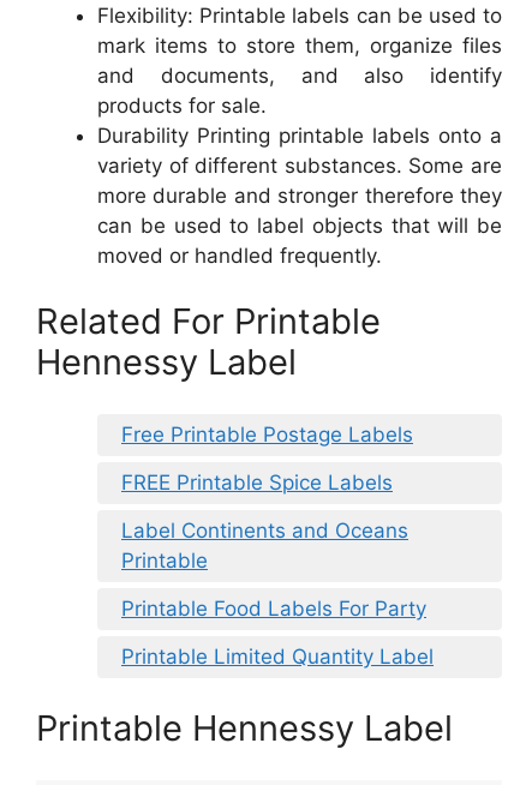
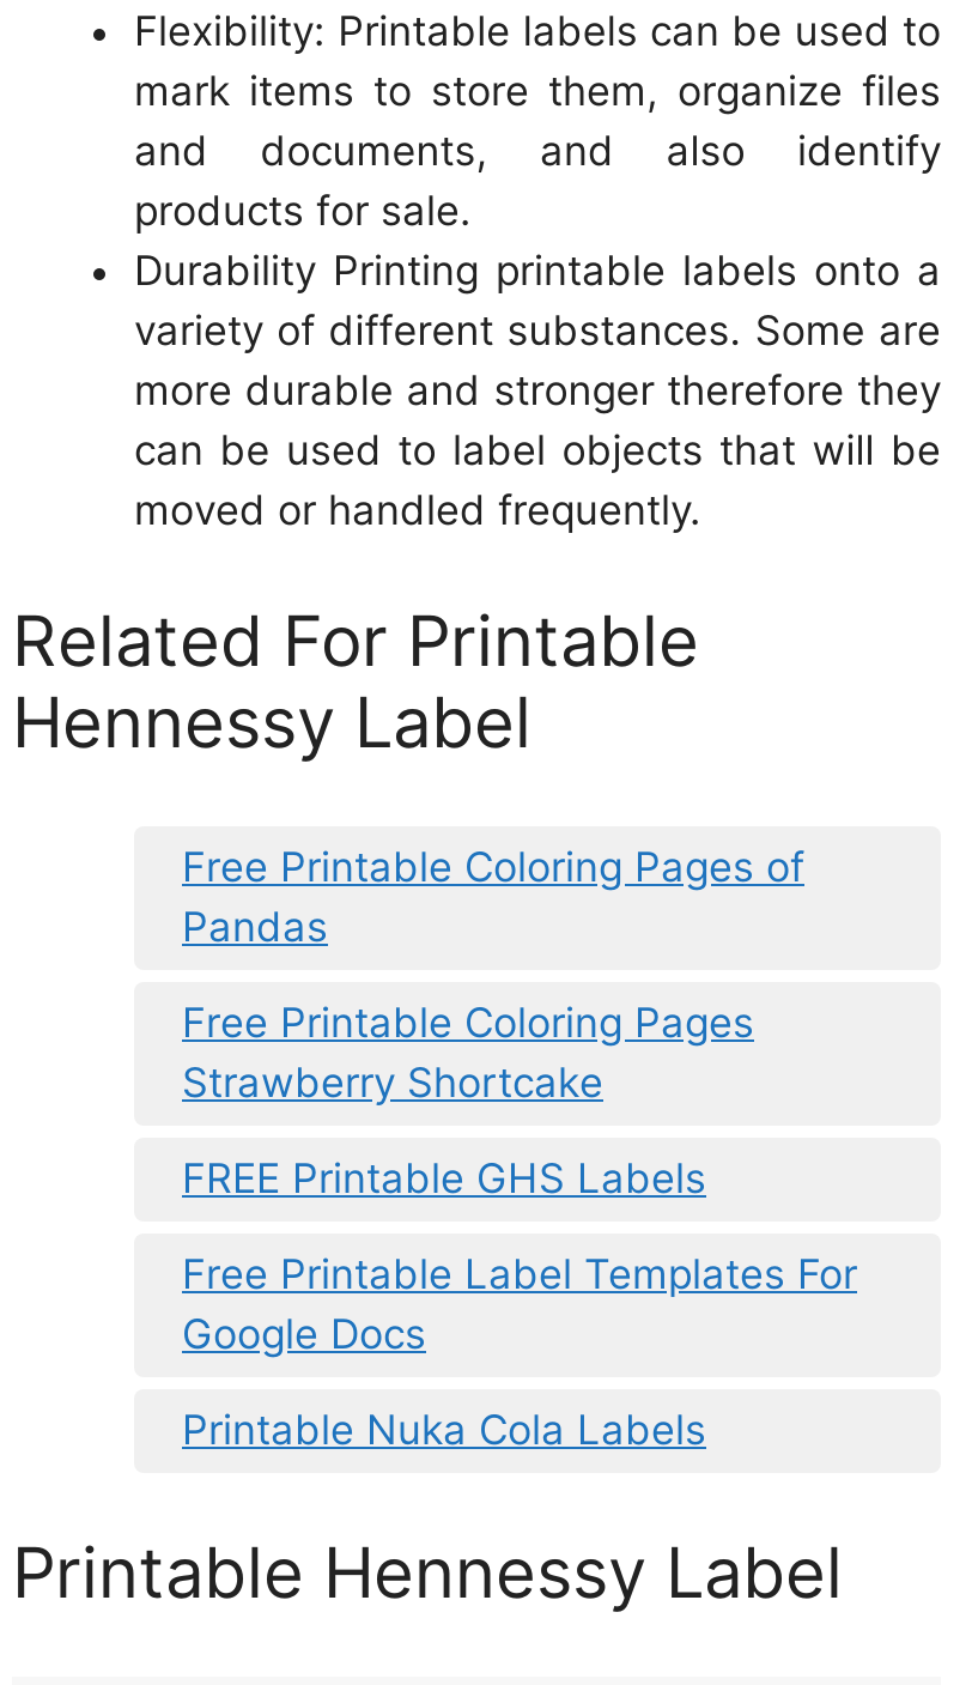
[121,422,413,446] Free Printable Postage Labels -> [182,843,804,950] Free Printable Coloring Pages of | Pandas
[121,470,393,494] FREE Printable Spice Labels -> [182,998,754,1106] Free Printable Coloring Pages | Strawberry Shortcake
[121,518,408,572] Label Continents and Oceans | Printable -> [182,1154,706,1202] FREE Printable GHS Labels
[121,596,426,620] Printable Food Labels For Party -> [182,1250,857,1358] Free Printable Label Templates For | Google Docs
[121,644,434,668] Printable Limited Quantity Label -> [182,1405,706,1453] Printable Nuka Cola Labels

